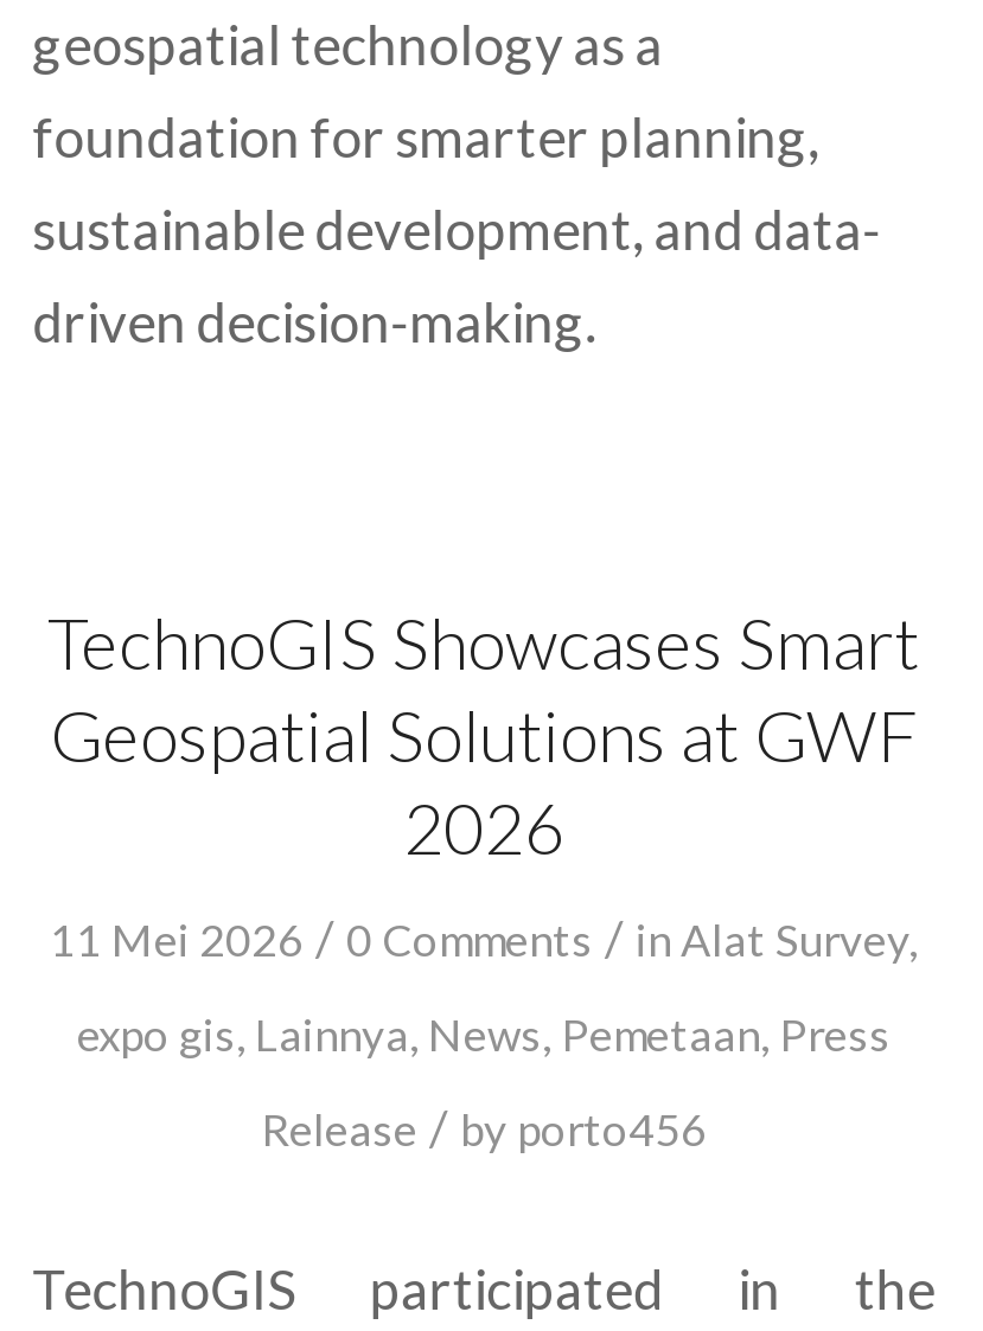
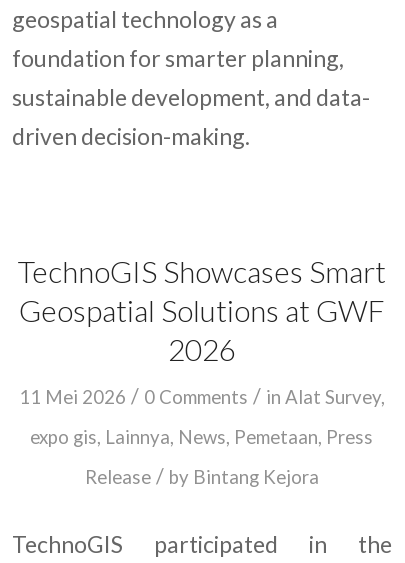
[261,1099,707,1156] Release / by porto456 -> [85,464,319,488] Release / by Bintang Kejora

